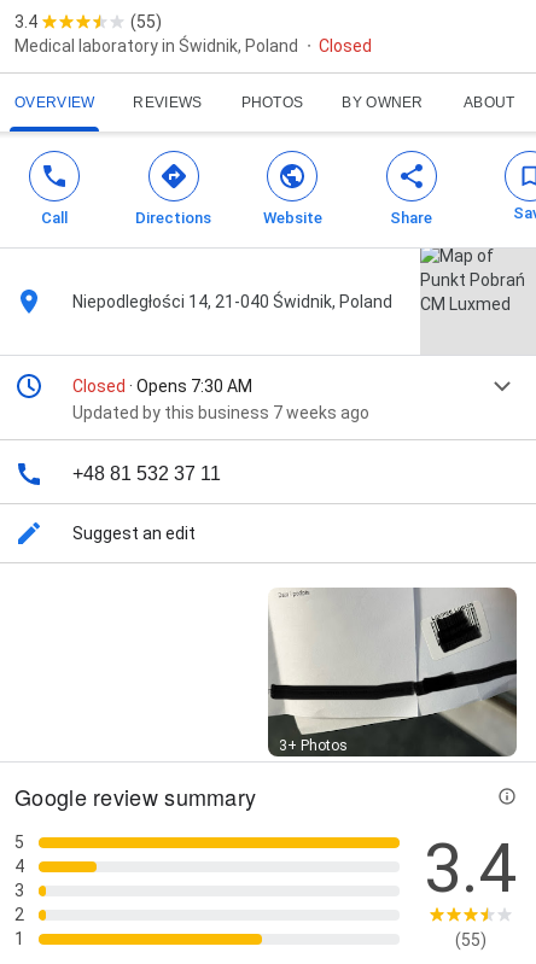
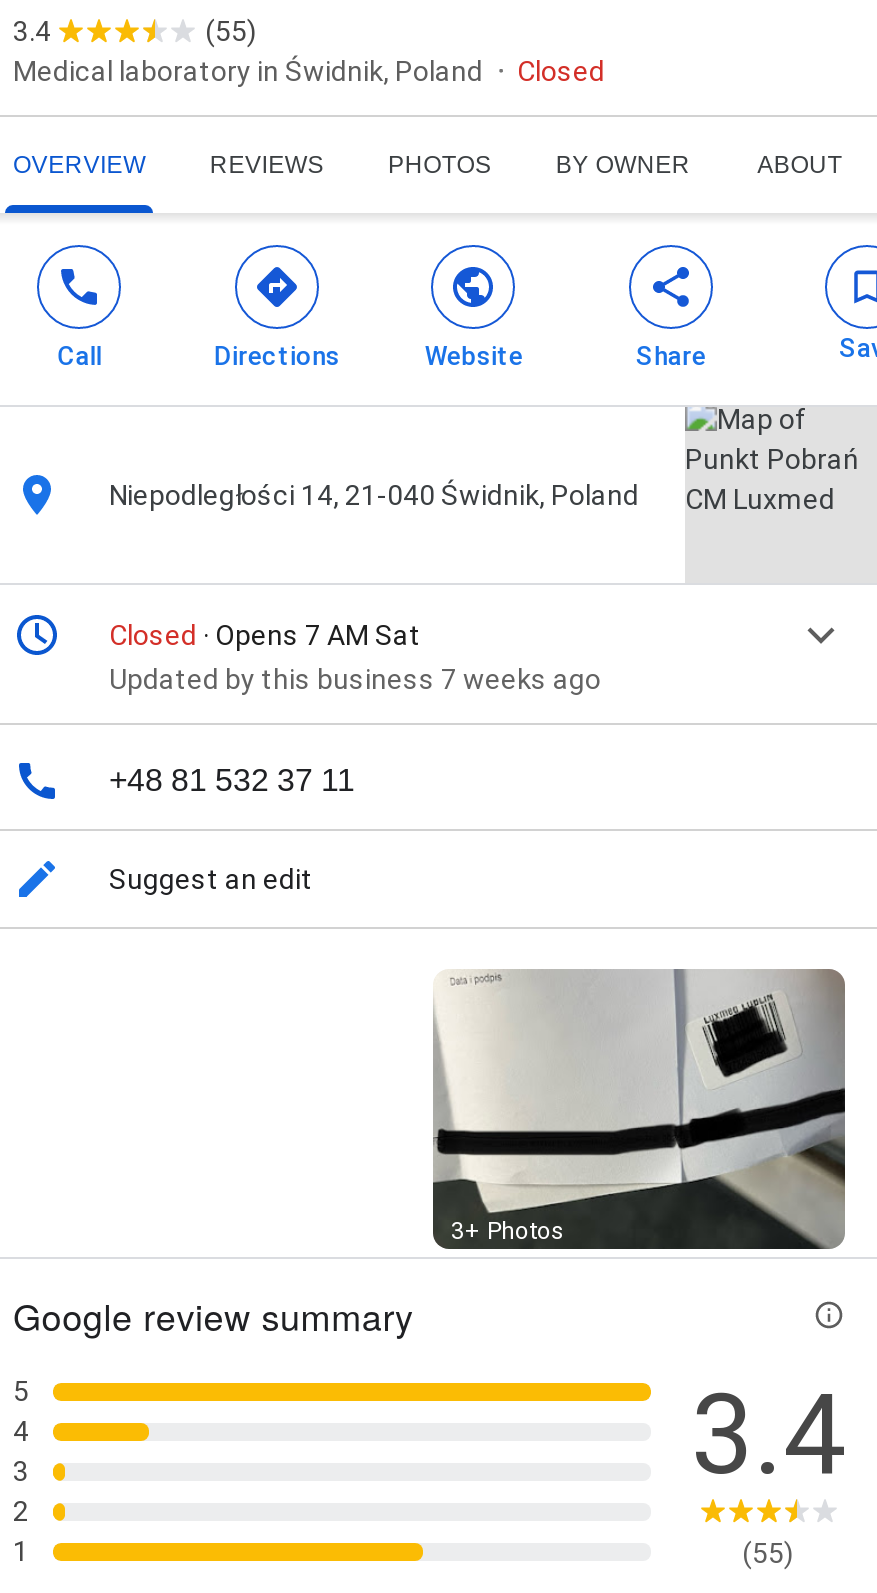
[72,377,252,396] Closed · Opens 7:30 AM -> [109,619,421,651] Closed · Opens 7 AM Sat

